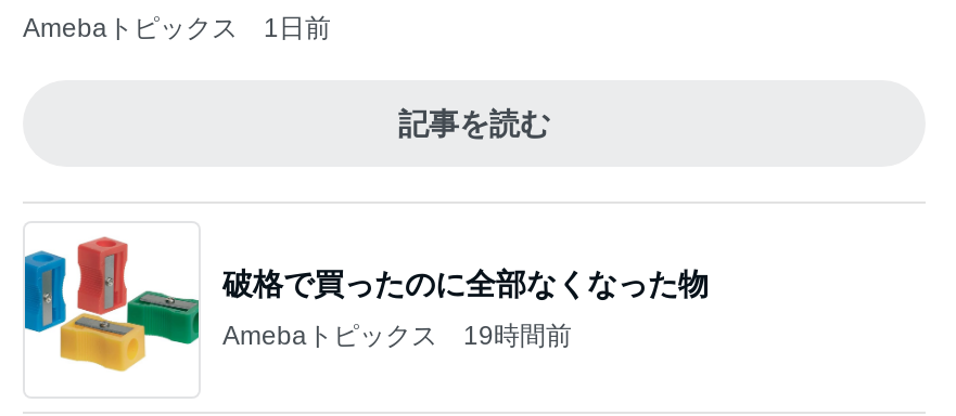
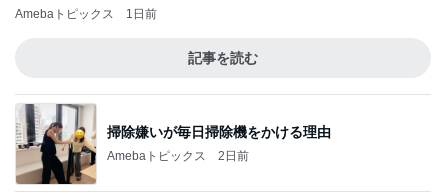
[23,223,709,396] [image] | 破格で買ったのに全部なくなった物 -> [15,103,331,185] [image] | 掃除嫌いが毎日掃除機をかける理由
[222,320,572,350] Amebaトピックス 19時間前 -> [107,148,249,162] Amebaトピックス 2日前

